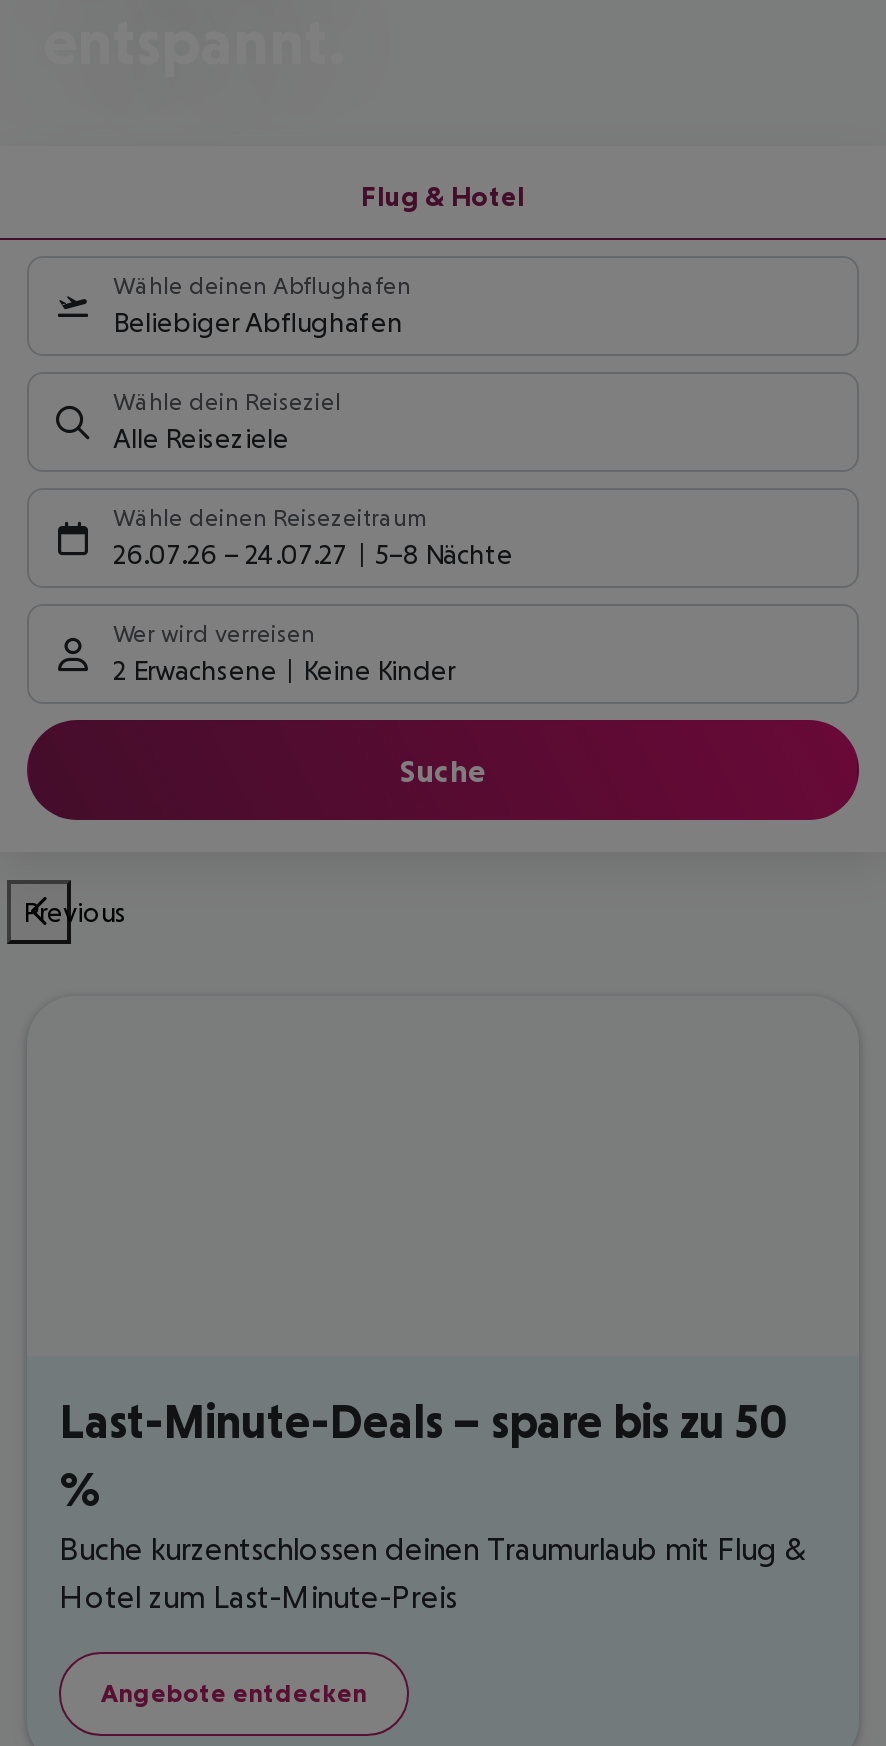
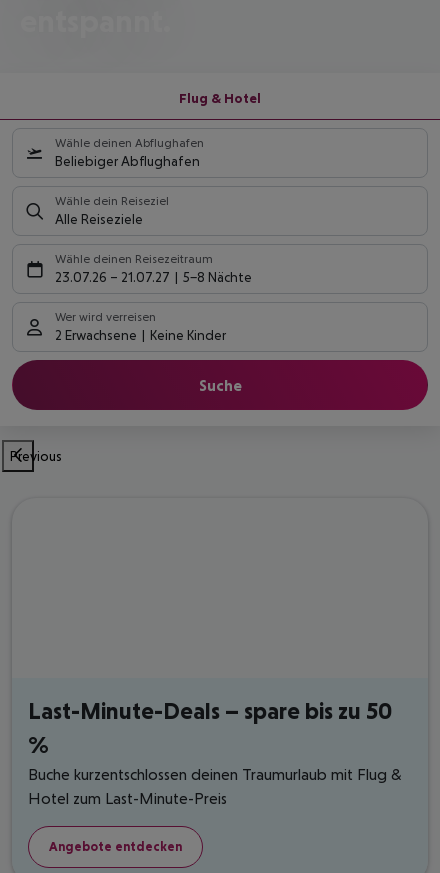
[113,538,511,570] 26.07.26 – 24.07.27 5-8 Nächte -> [55,269,251,285] 23.07.26 – 21.07.27 5-8 Nächte

